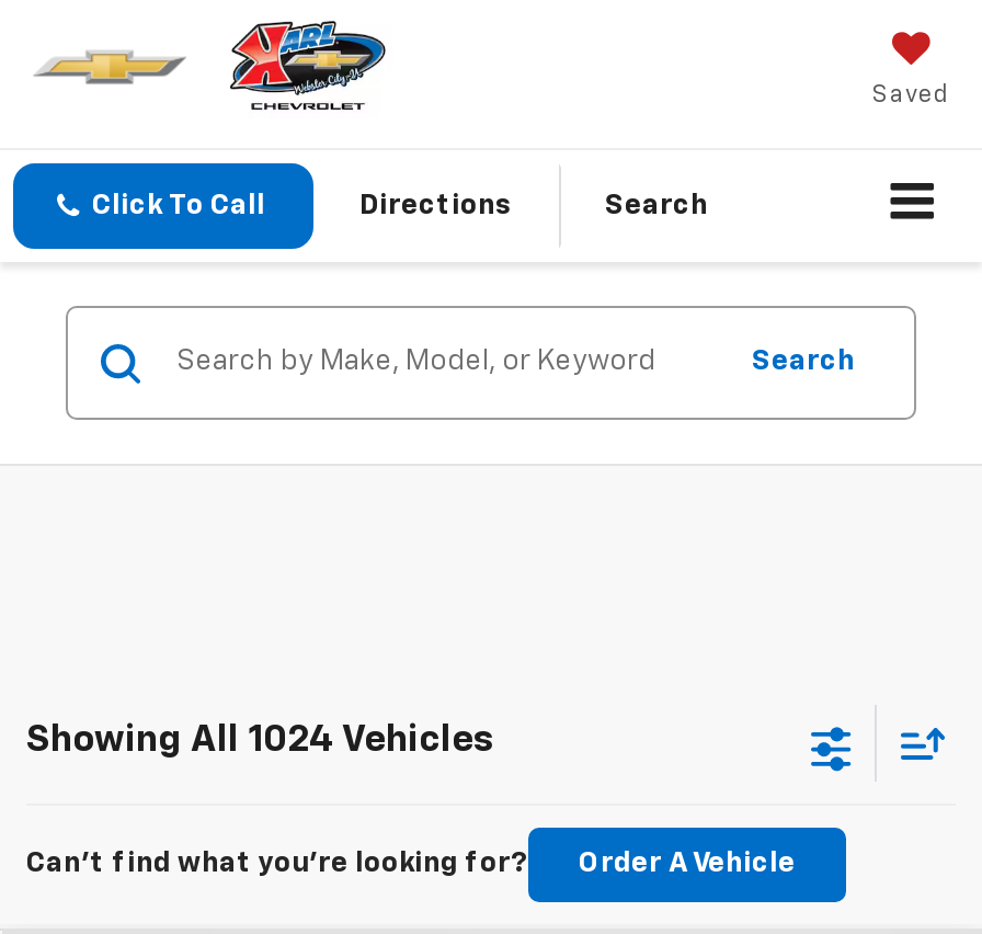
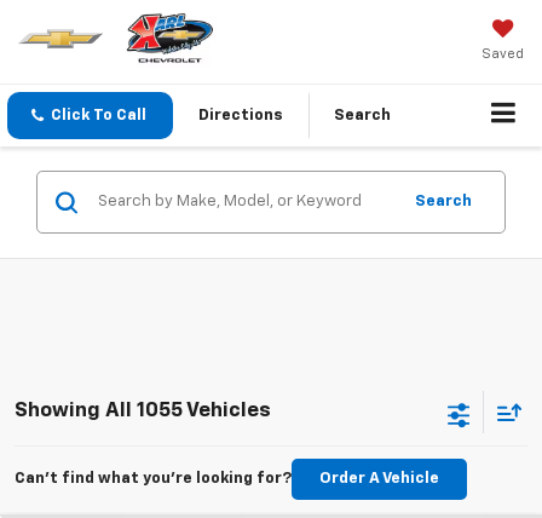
[26,724,495,761] Showing All 1024 Vehicles -> [15,401,271,422] Showing All 1055 Vehicles

